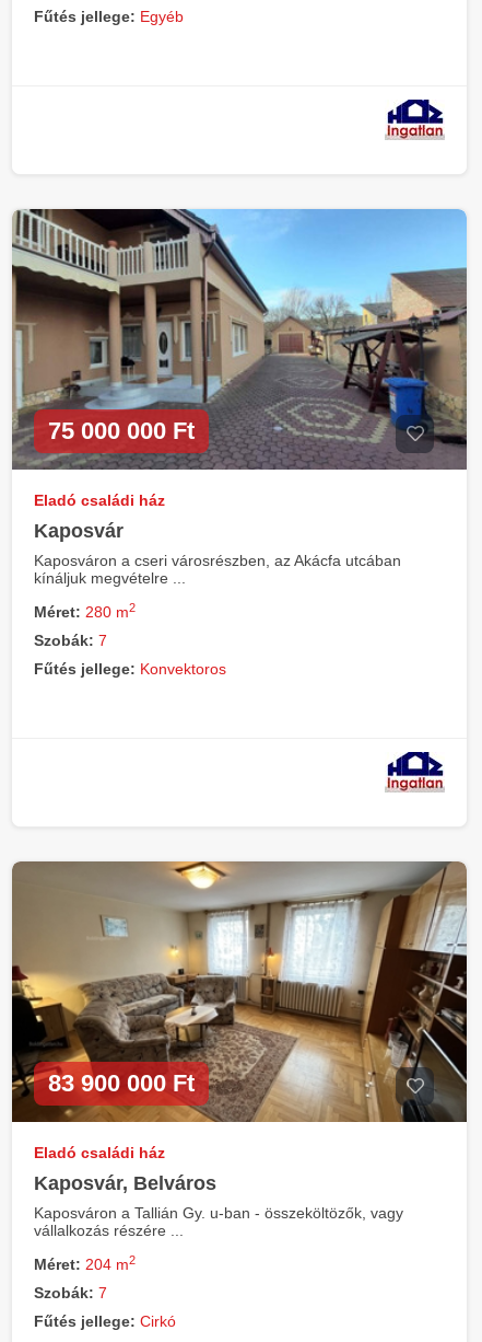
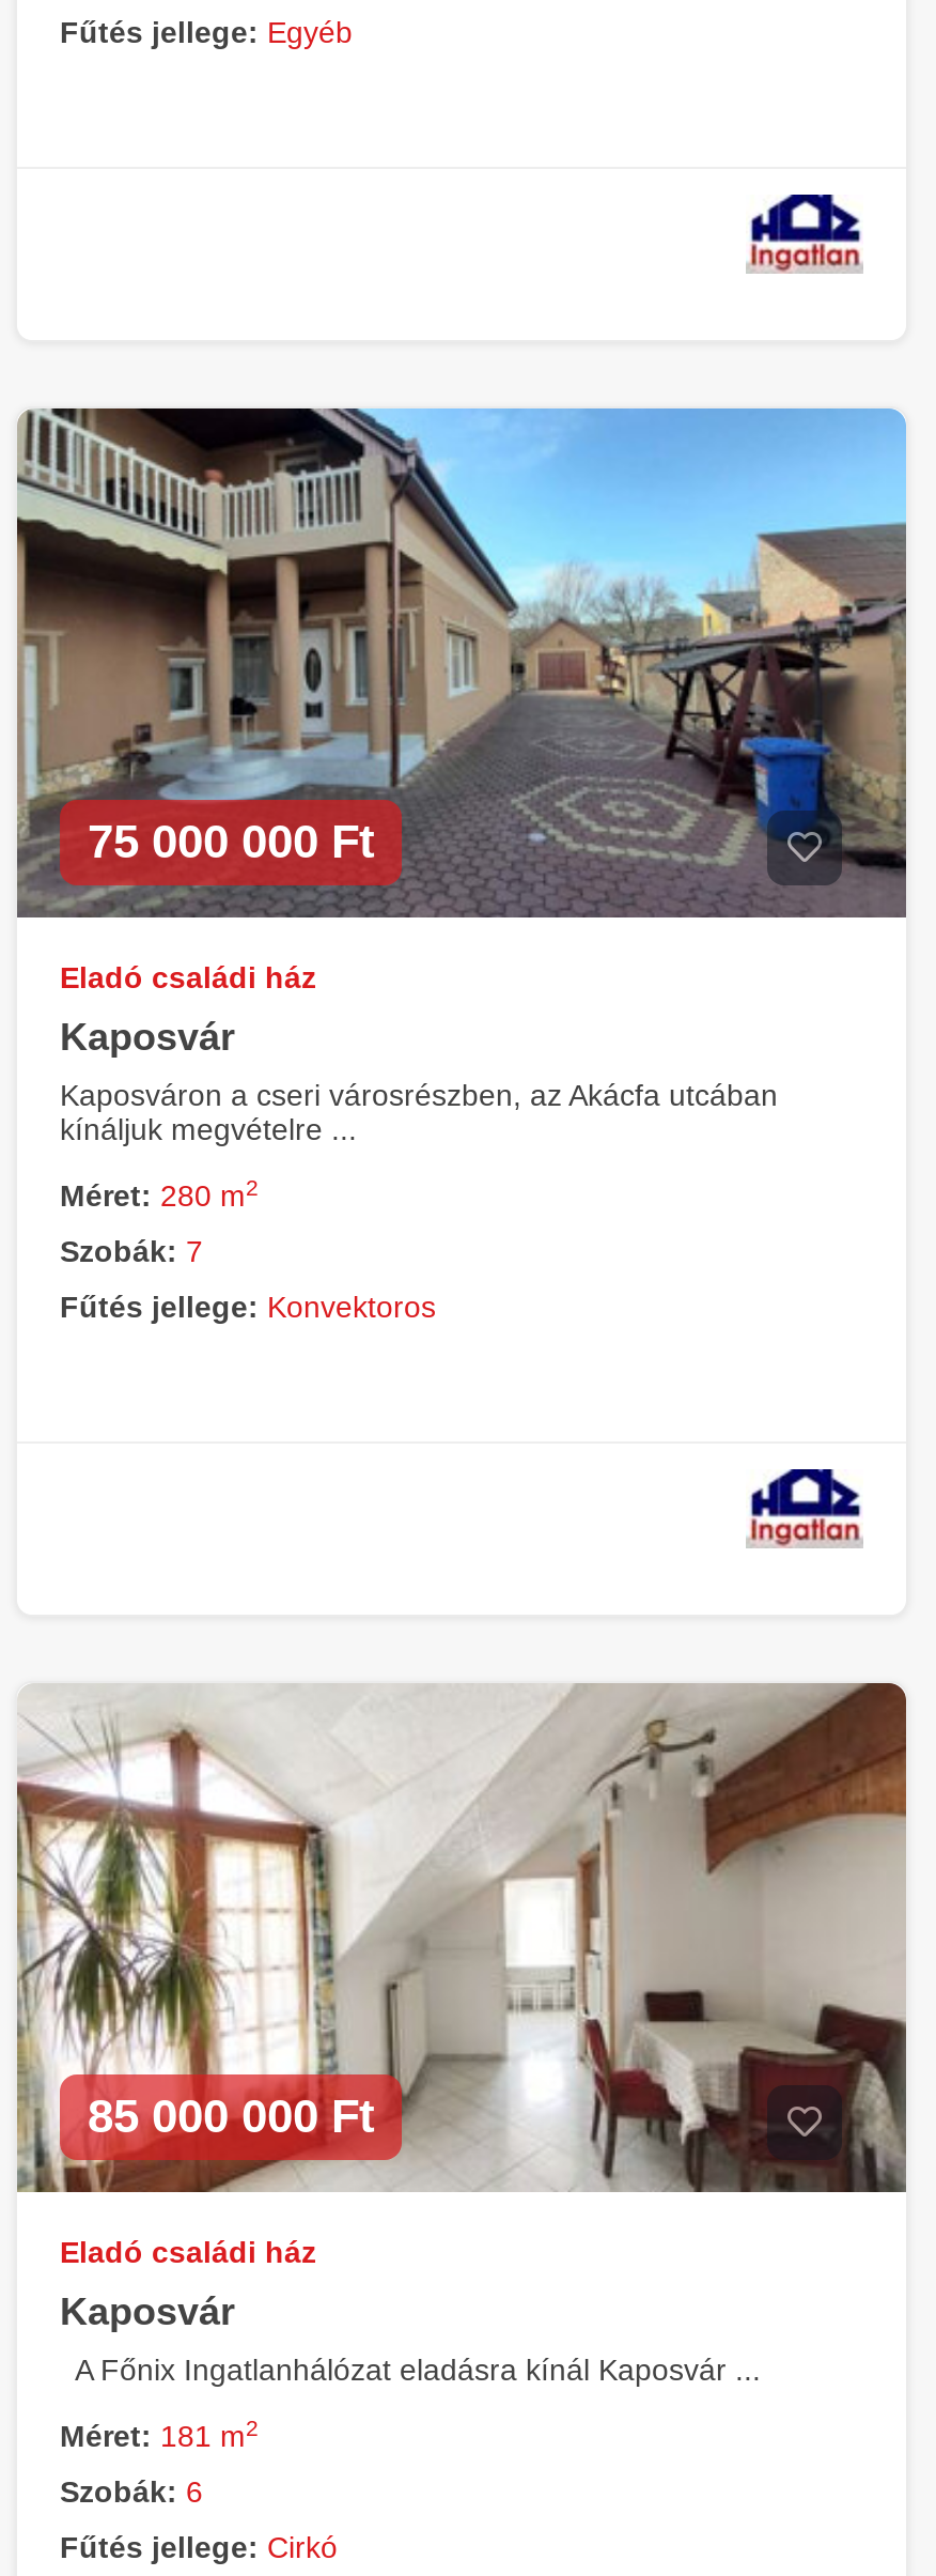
[11,860,468,1122] [image] | 83 900 000 Ft -> [15,1683,908,2192] [image] | 85 000 000 Ft
[34,1172,403,1239] Kaposvár, Belváros | Kaposváron a Tallián Gy. u-ban - összeköltözők, vagy | vállalkozás részére ... -> [60,2291,761,2387] Kaposvár | A Főnix Ingatlanhálózat eladásra kínál Kaposvár ...
[34,1253,136,1273] Méret: 204 m2 -> [60,2414,259,2453] Méret: 181 m2
[34,1284,107,1302] Szobák: 7 -> [60,2475,203,2509] Szobák: 6

